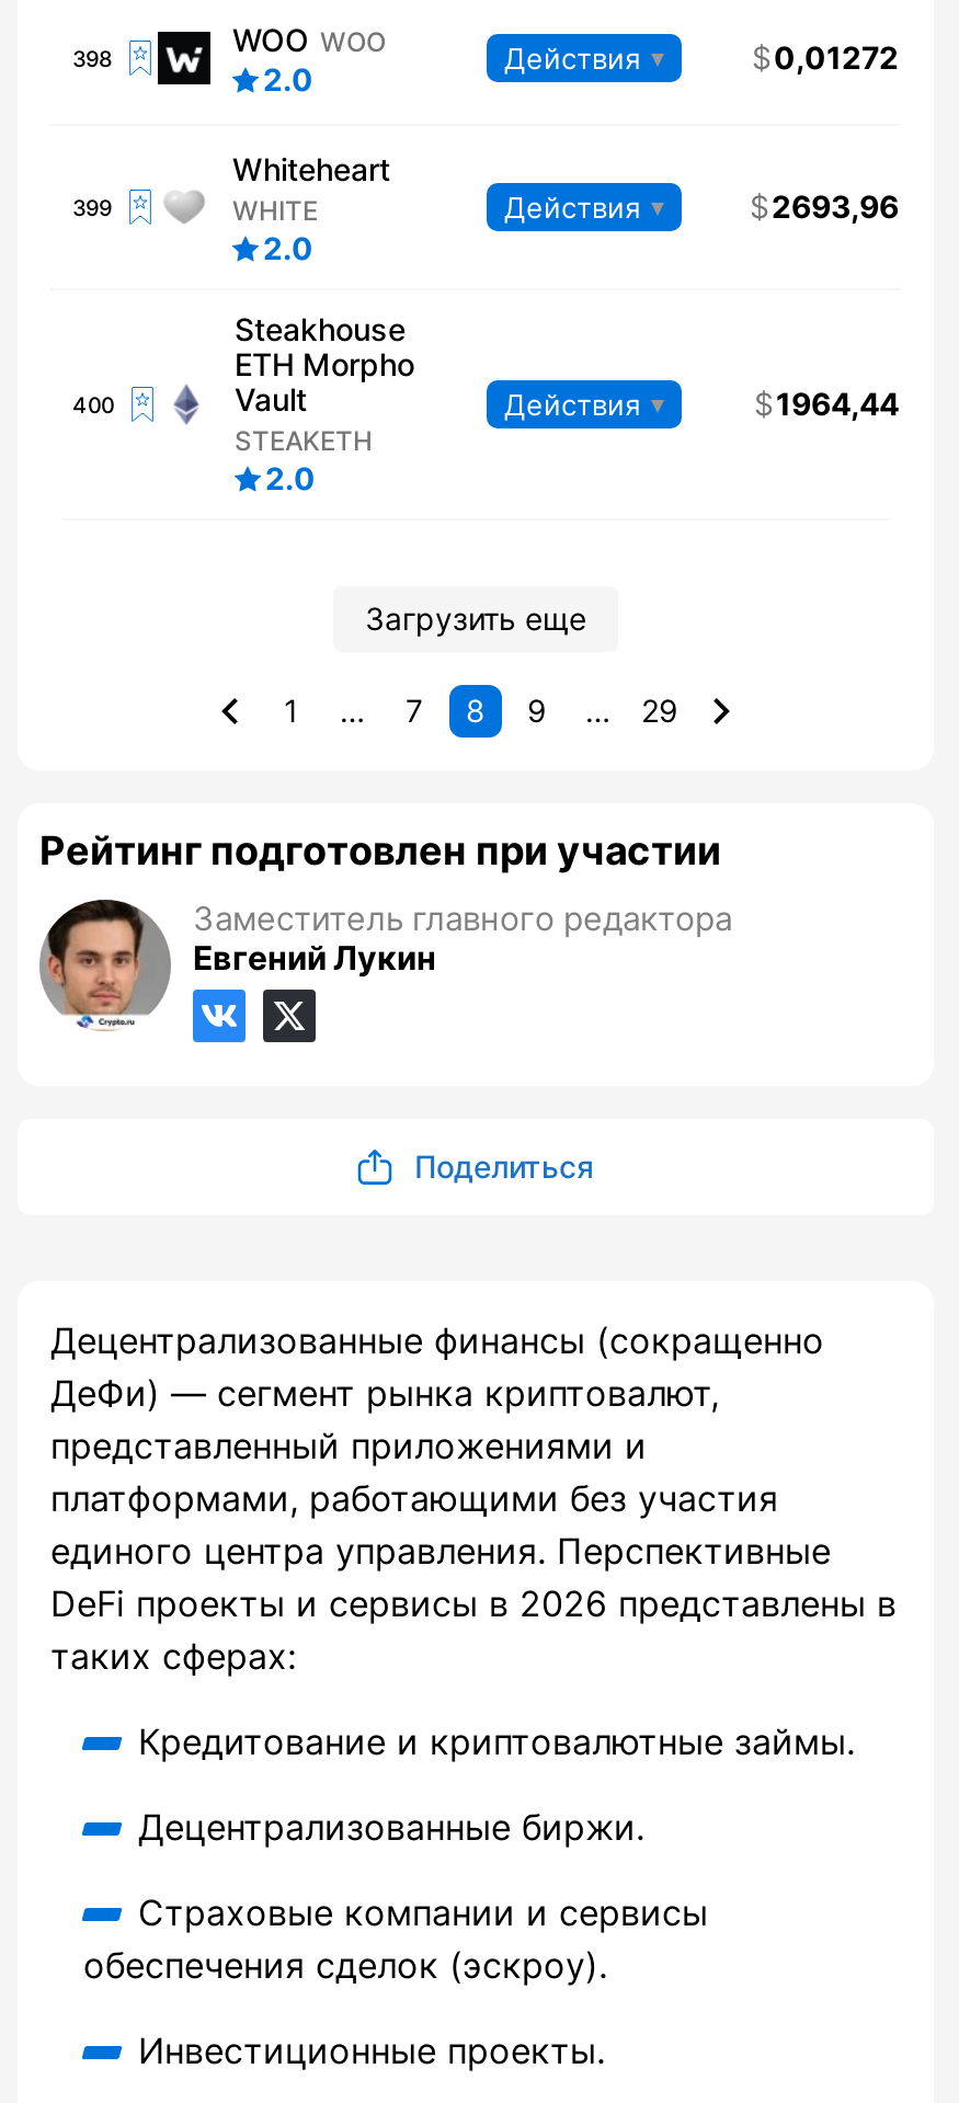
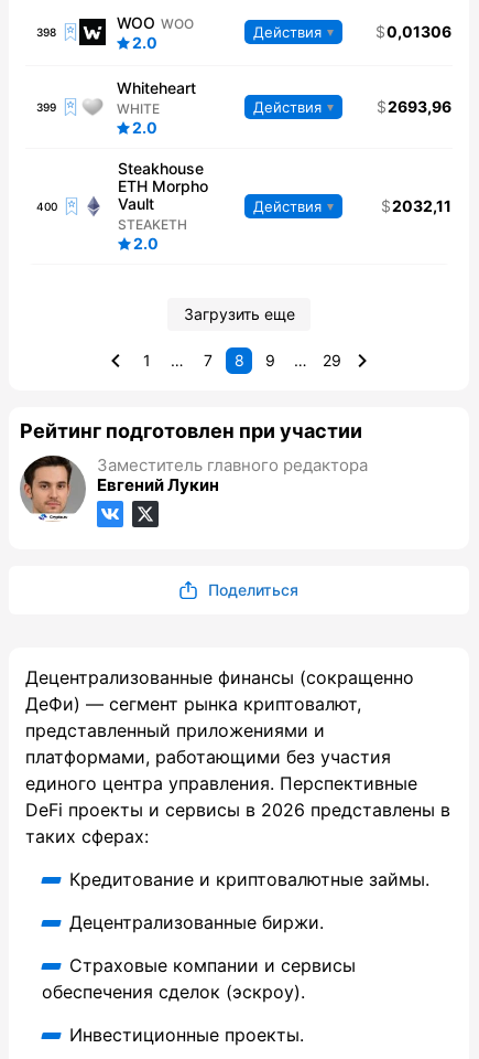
[774,39,899,76] 0,01272 -> [387,23,451,41] 0,01306
[776,386,899,423] 1964,44 -> [392,197,451,216] 2032,11

